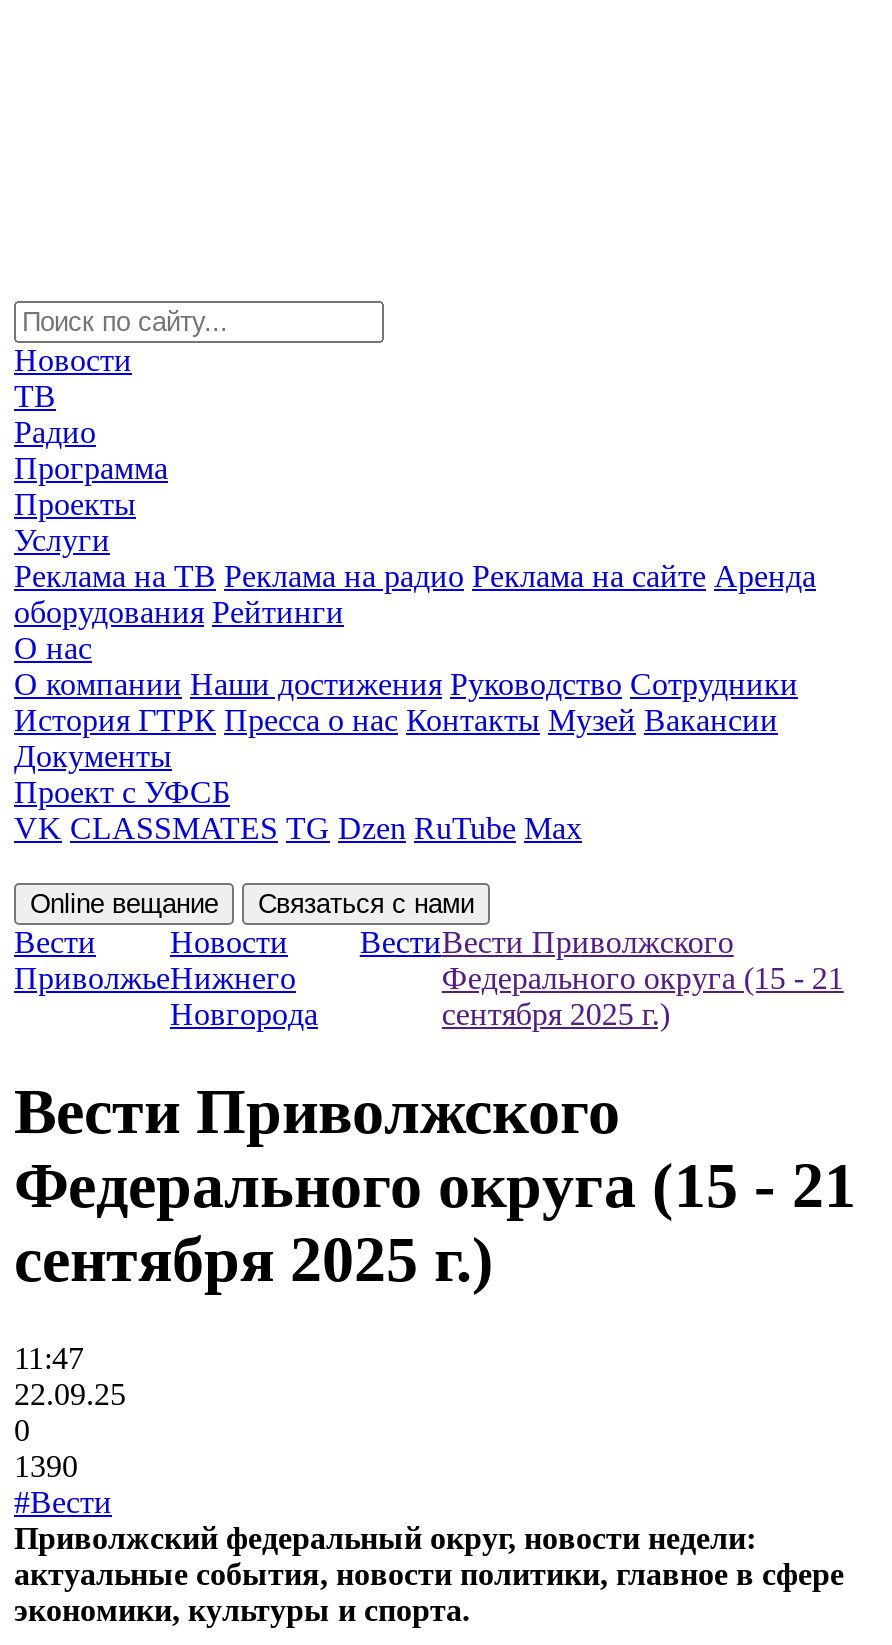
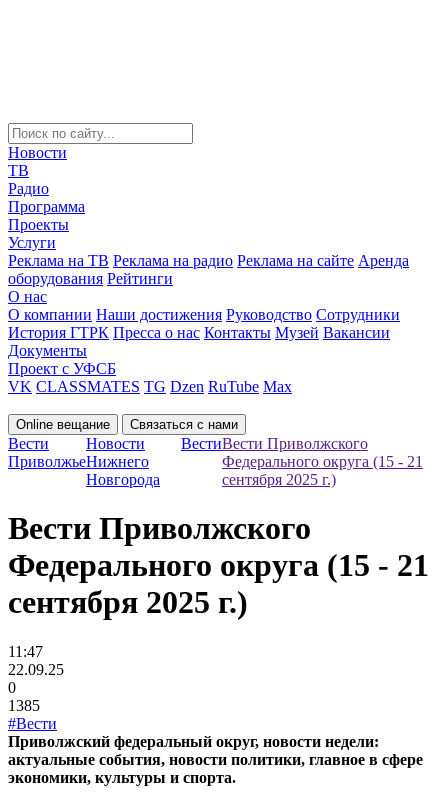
[14,1449,78,1483] 1390 -> [8,697,40,714] 1385

